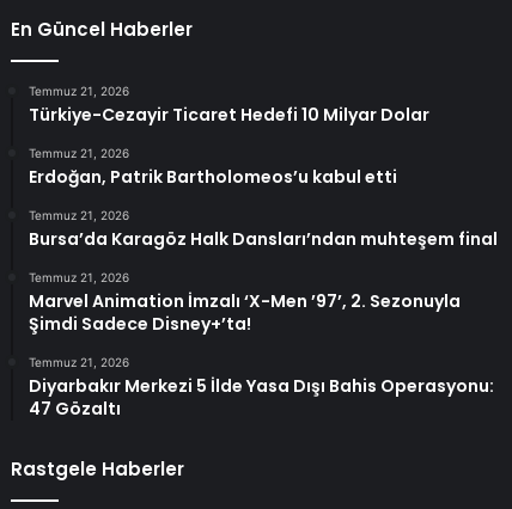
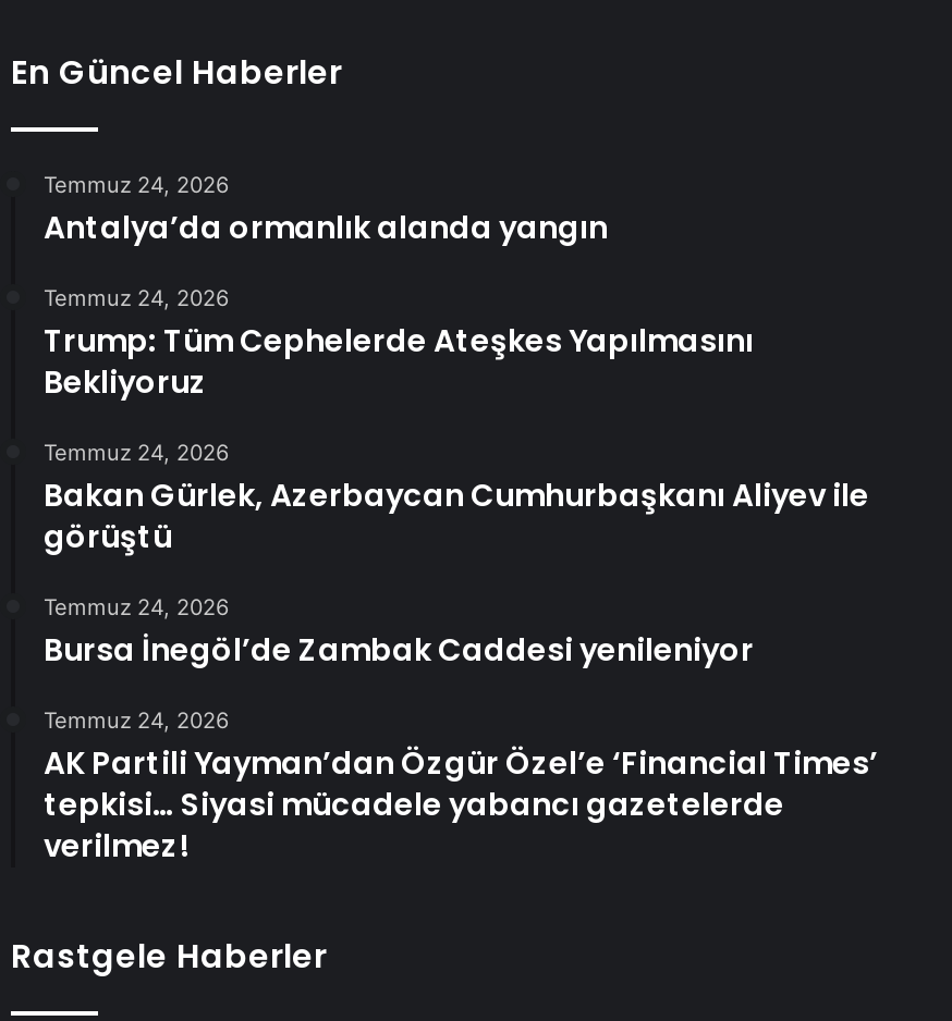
[29,83,429,126] Temmuz 21, 2026 | Türkiye-Cezayir Ticaret Hedefi 10 Milyar Dolar -> [44,172,608,250] Temmuz 24, 2026 | Antalya’da ormanlık alanda yangın
[29,145,397,188] Temmuz 21, 2026 | Erdoğan, Patrik Bartholomeos’u kabul etti -> [44,285,754,405] Temmuz 24, 2026 | Trump: Tüm Cephelerde Ateşkes Yapılmasını | Bekliyoruz
[29,207,498,250] Temmuz 21, 2026 | Bursa’da Karagöz Halk Dansları’ndan muhteşem final -> [44,440,869,559] Temmuz 24, 2026 | Bakan Gürlek, Azerbaycan Cumhurbaşkanı Aliyev ile | görüştü
[29,269,461,335] Temmuz 21, 2026 | Marvel Animation İmzalı ‘X-Men ’97’, 2. Sezonuyla | Şimdi Sadece Disney+’ta! -> [44,594,754,673] Temmuz 24, 2026 | Bursa İnegöl’de Zambak Caddesi yenileniyor
[29,354,494,420] Temmuz 21, 2026 | Diyarbakır Merkezi 5 İlde Yasa Dışı Bahis Operasyonu: | 47 Gözaltı -> [44,708,878,869] Temmuz 24, 2026 | AK Partili Yayman’dan Özgür Özel’e ‘Financial Times’ | tepkisi… Siyasi mücadele yabancı gazetelerde | verilmez!

